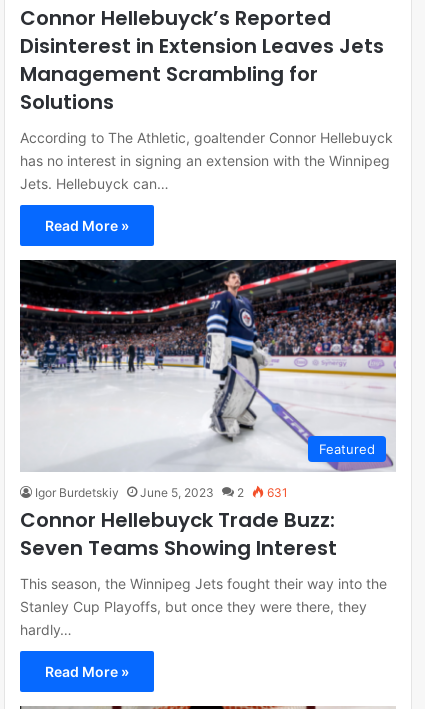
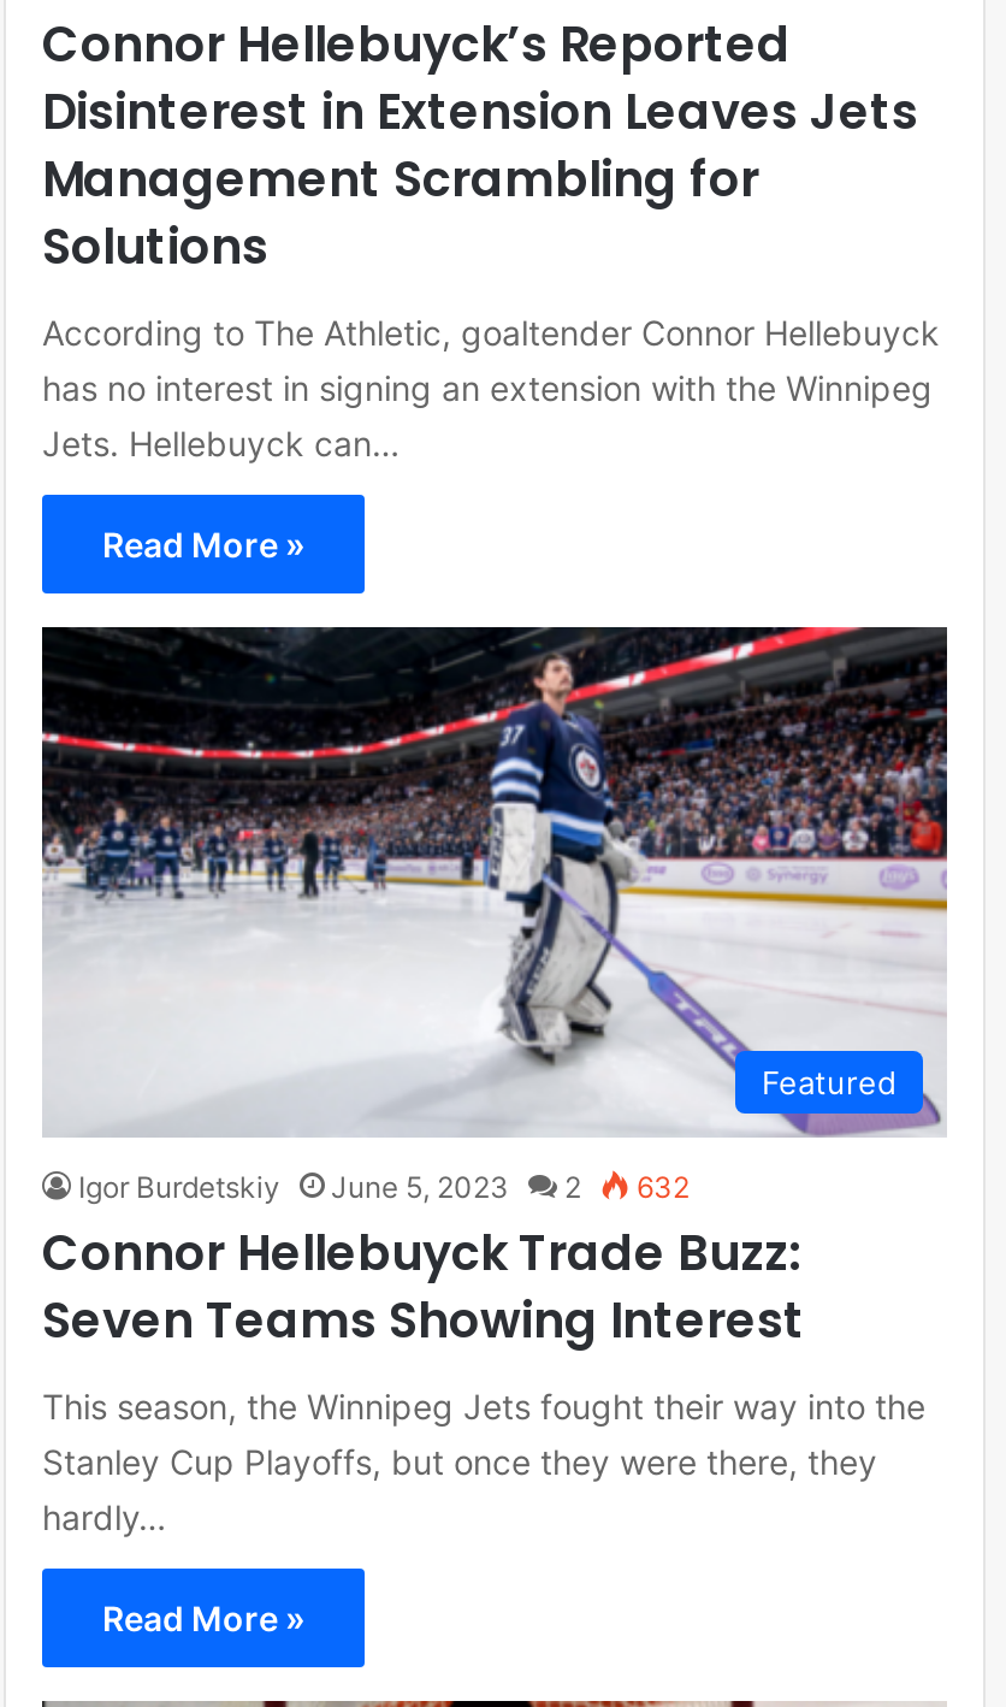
[35,485,288,500] Igor Burdetskiy June 5, 2023 2 631 -> [78,1168,690,1204] Igor Burdetskiy June 5, 2023 2 632

